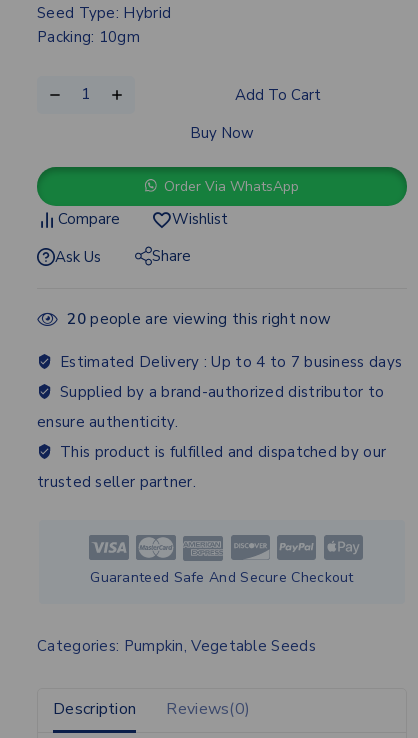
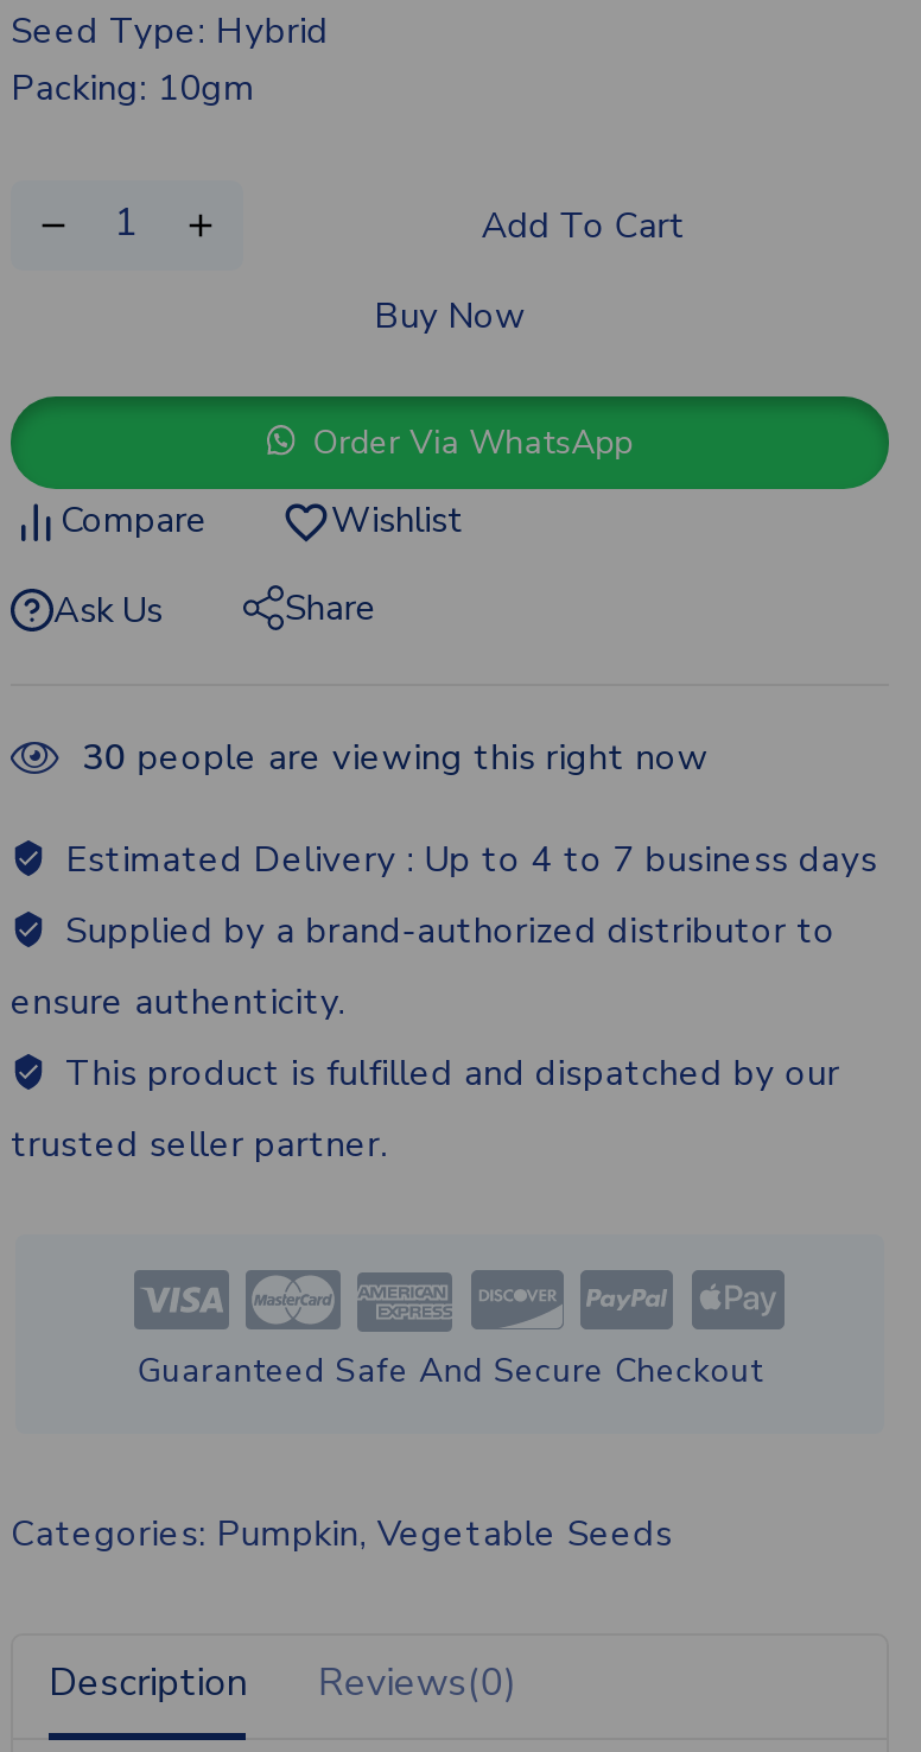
[67,309,331,329] 20 people are viewing this right now -> [83,734,709,781] 30 people are viewing this right now

